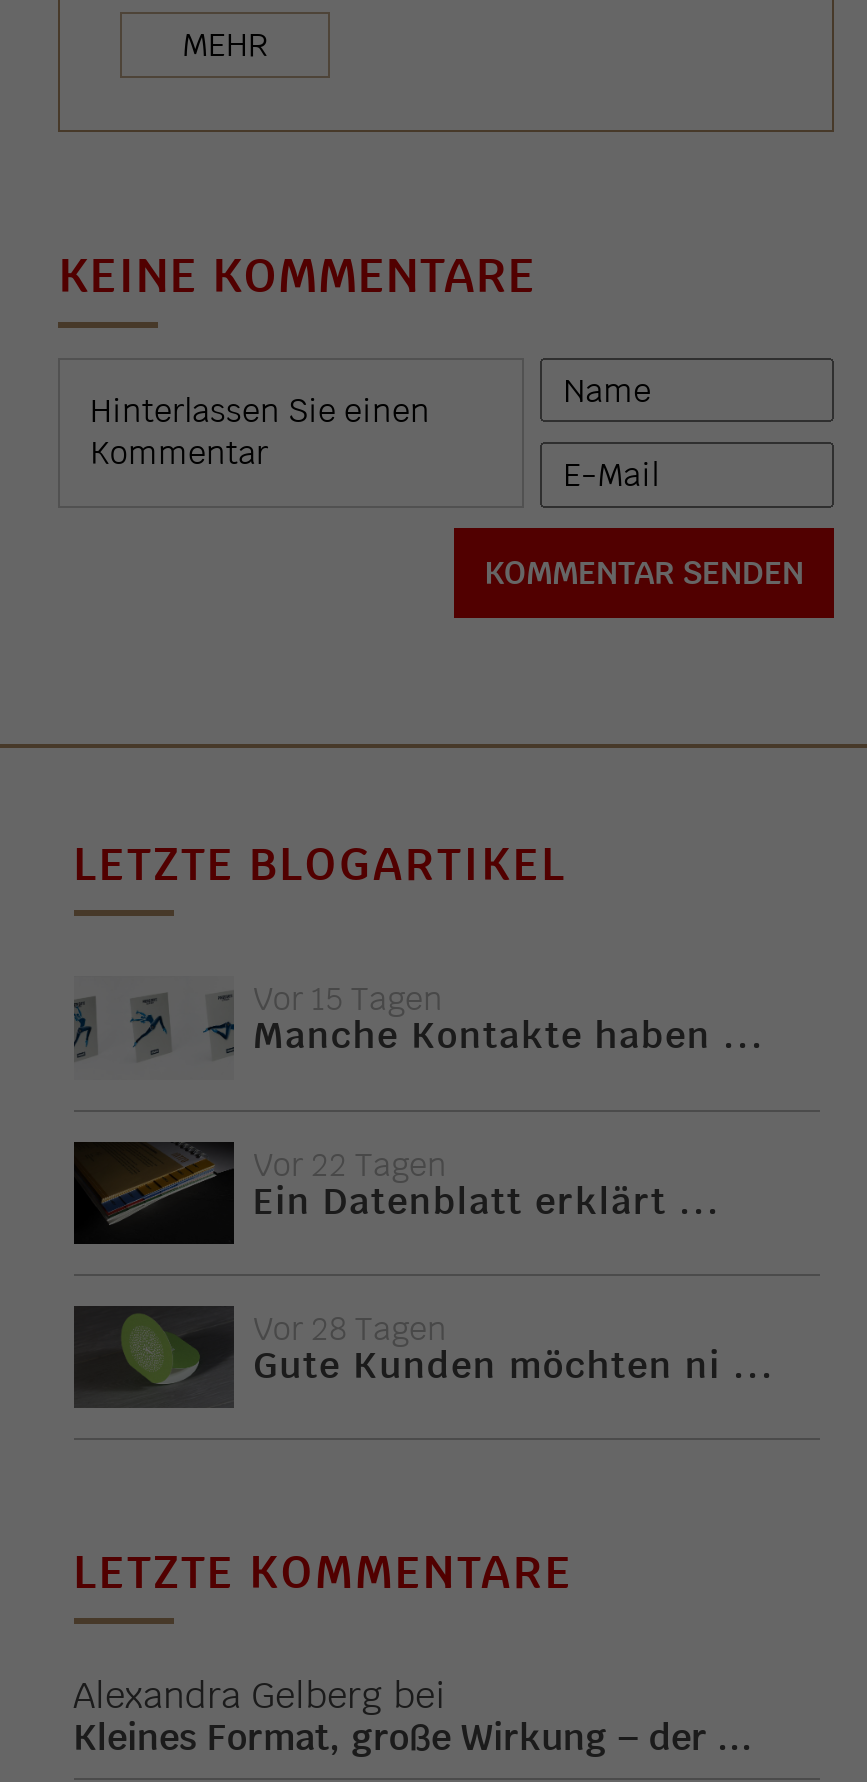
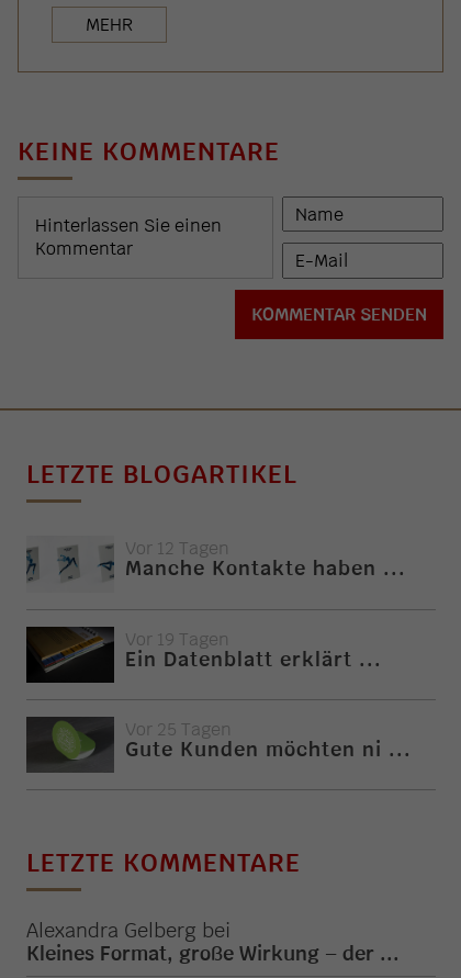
[253,979,443,1021] Vor 15 Tagen -> [125,537,229,560] Vor 12 Tagen
[253,1143,447,1185] Vor 22 Tagen -> [125,628,229,651] Vor 19 Tagen
[253,1308,447,1350] Vor 28 Tagen -> [125,718,231,741] Vor 25 Tagen

